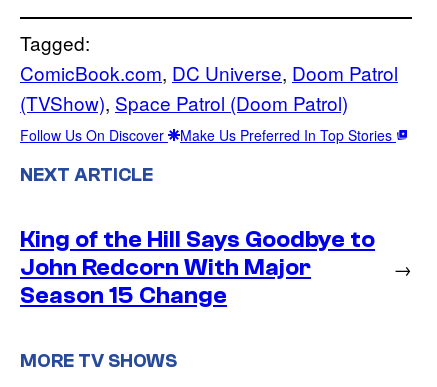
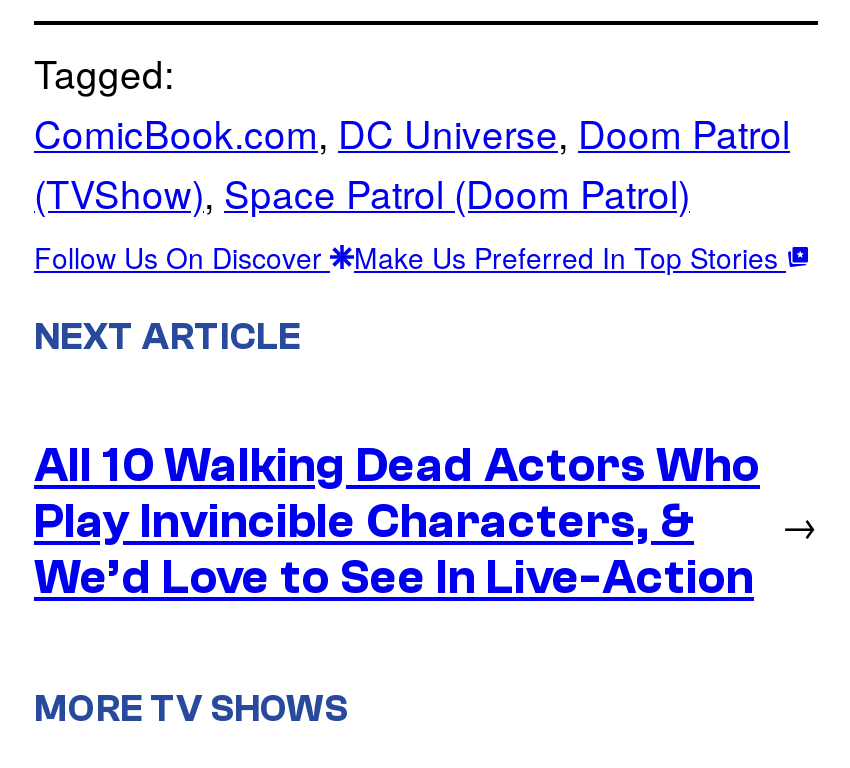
[20,226,375,309] King of the Hill Says Goodbye to | John Redcorn With Major | Season 15 Change -> [34,439,760,605] All 10 Walking Dead Actors Who | Play Invincible Characters, & | We’d Love to See In Live-Action

